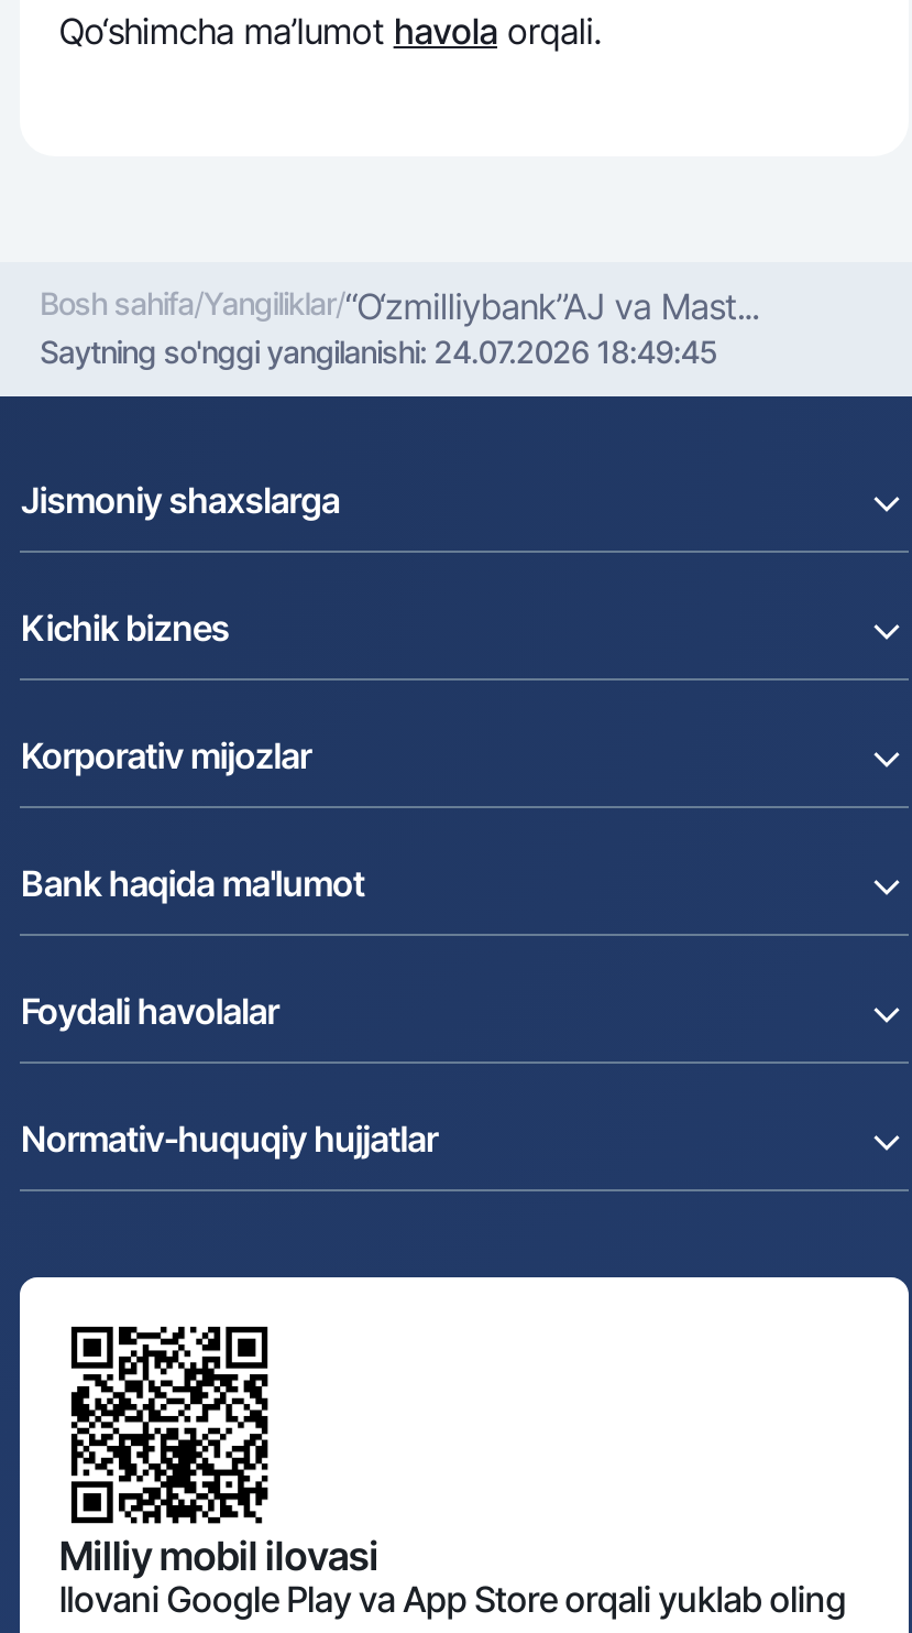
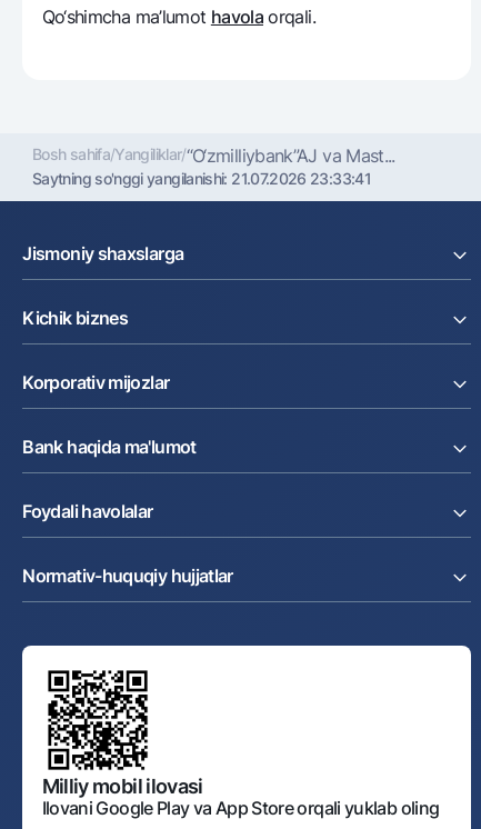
[40,333,717,370] Saytning so'nggi yangilanishi: 24.07.2026 18:49:45 -> [32,169,371,188] Saytning so'nggi yangilanishi: 21.07.2026 23:33:41

